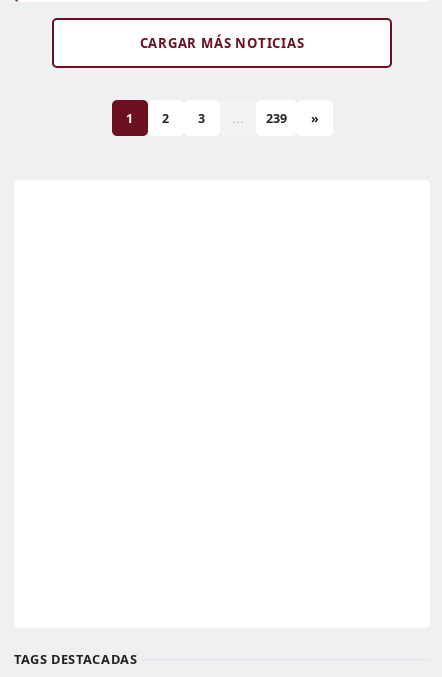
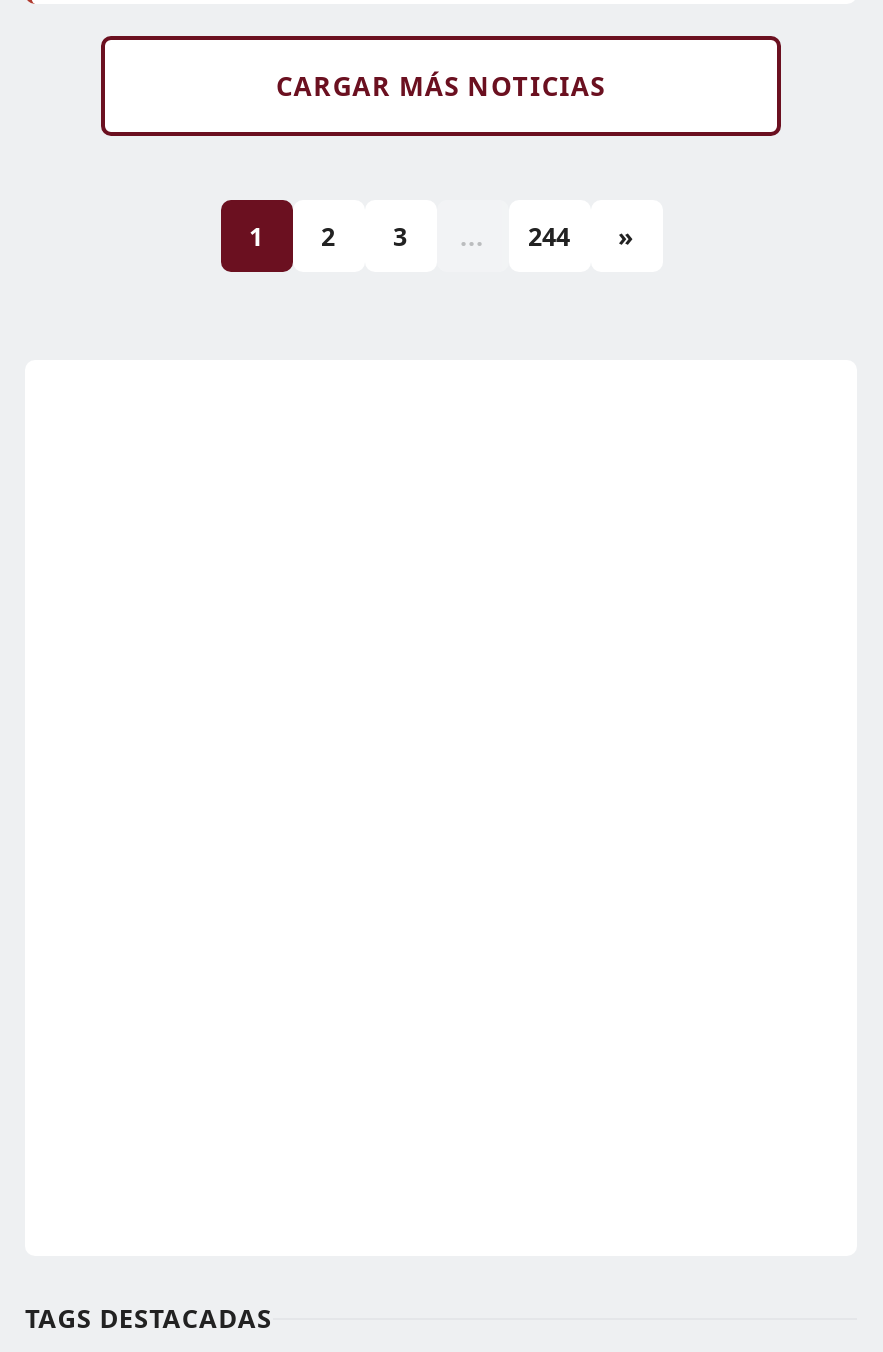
[265,109,286,126] 239 -> [528,219,570,253] 244

